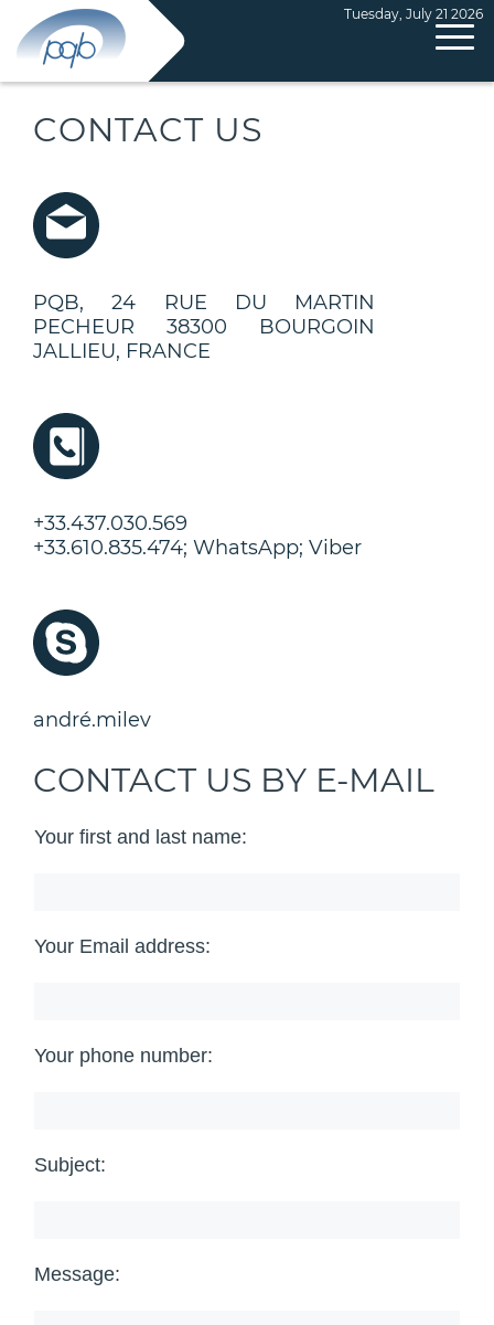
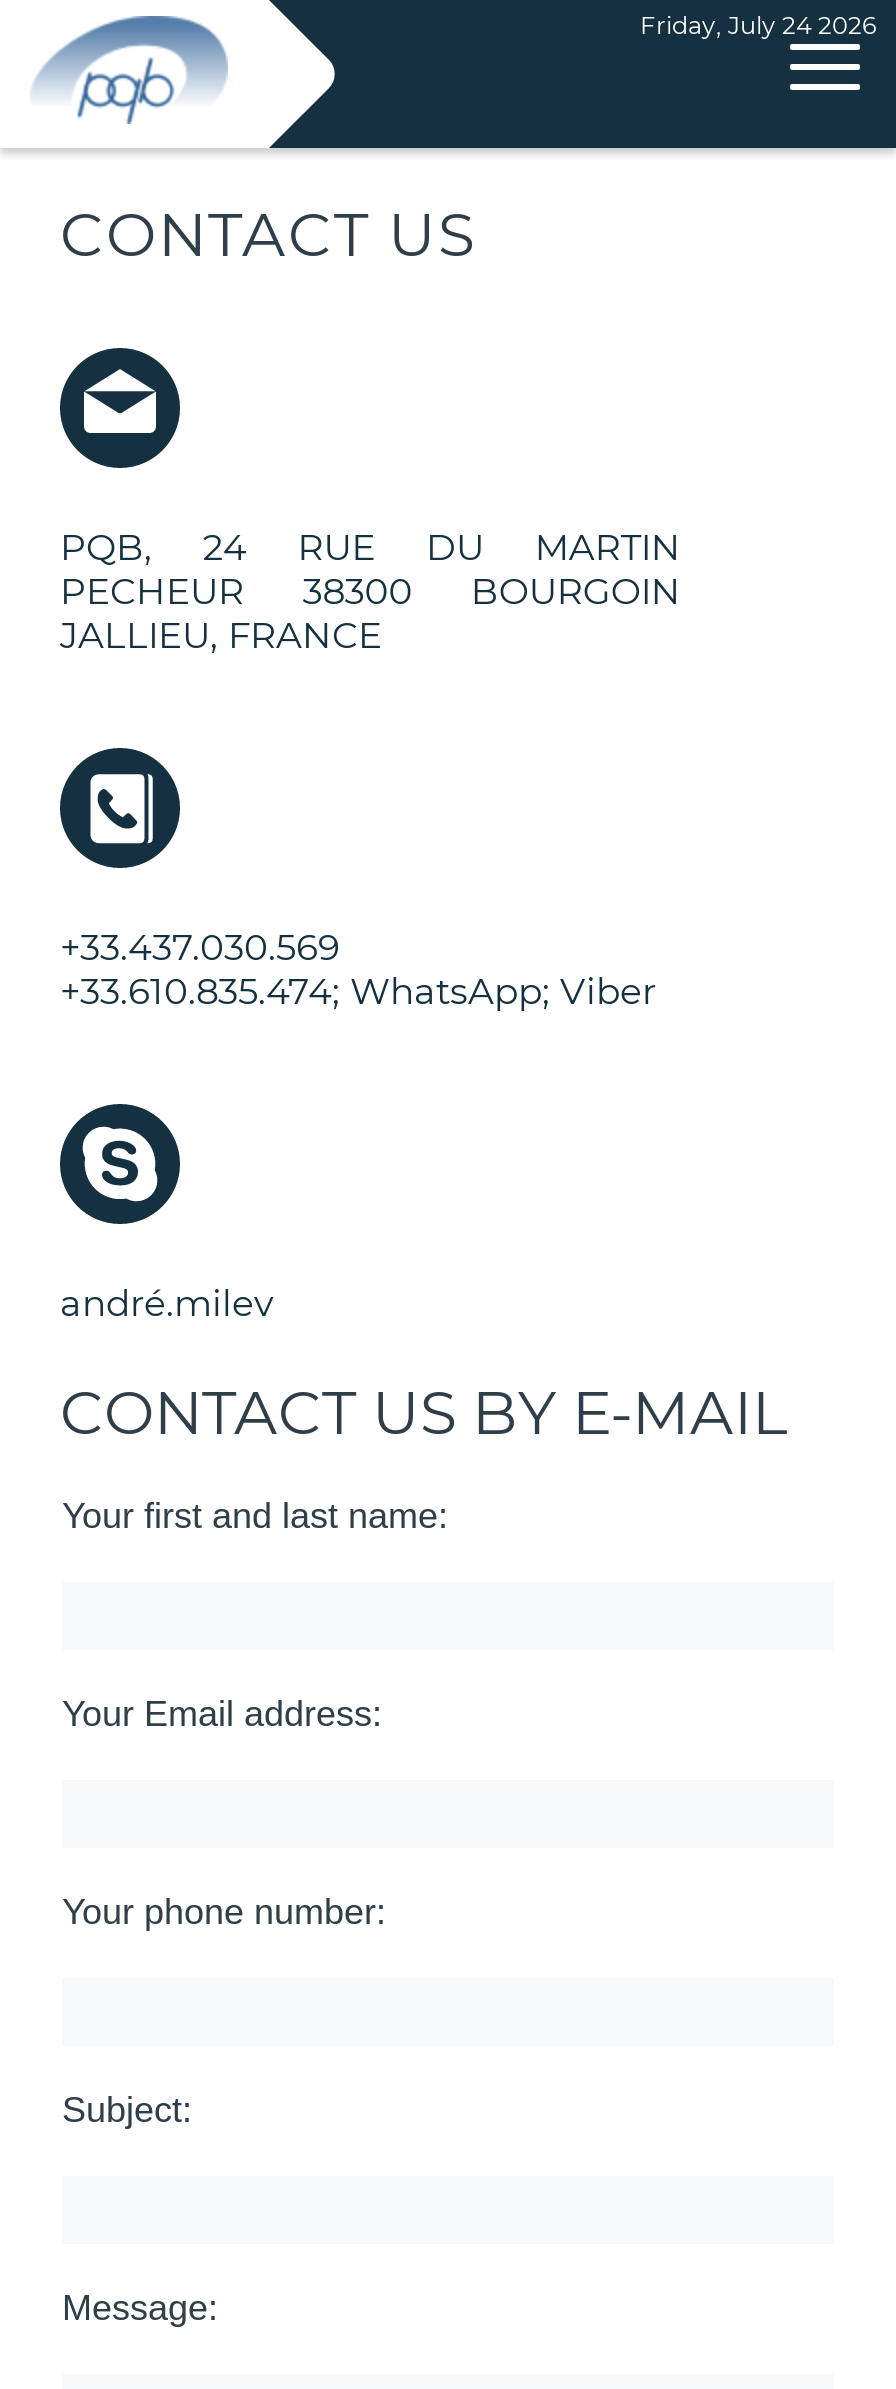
[344,6,483,22] Tuesday, July 21 2026 -> [640,10,876,40] Friday, July 24 2026

